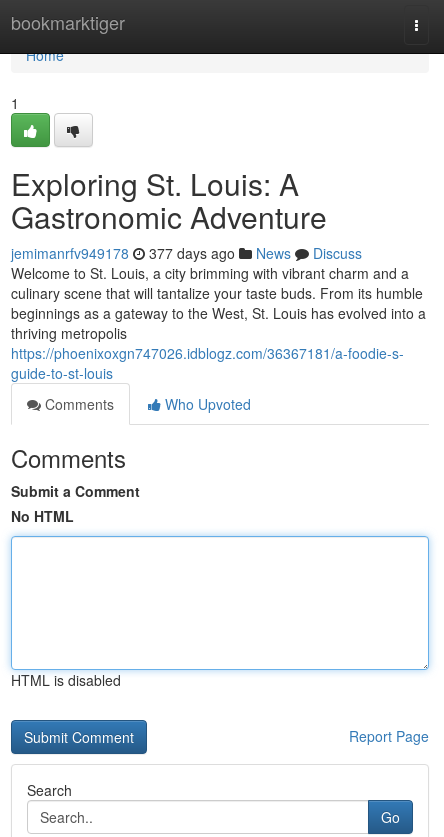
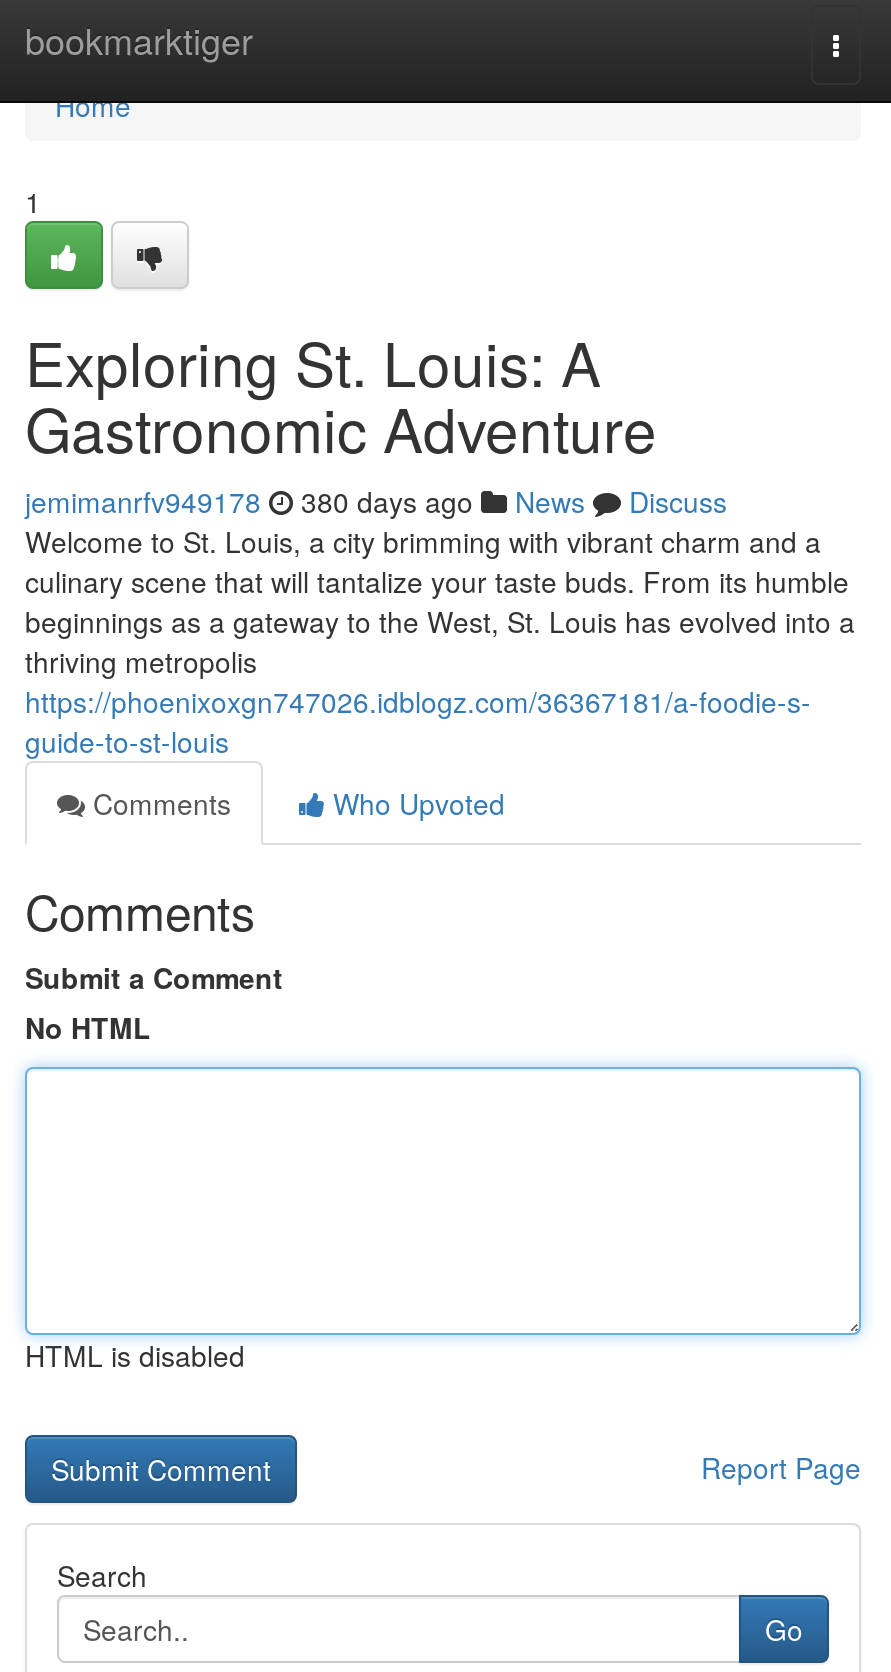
[11,243,362,263] jemimanrfv949178 377 days ago News Discuss -> [25,481,727,521] jemimanrfv949178 380 days ago News Discuss

